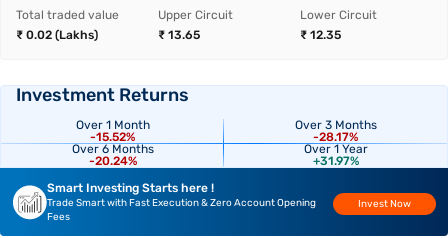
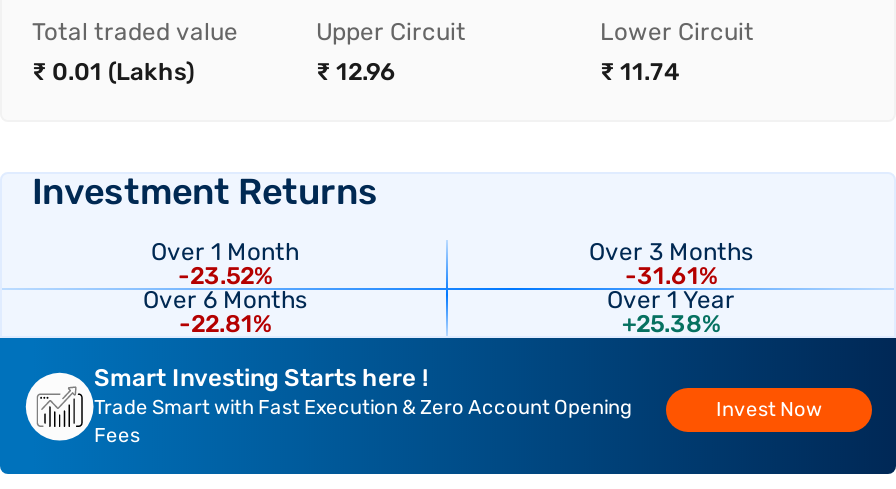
[16,28,98,42] ₹ 0.02 (Lakhs) -> [32,59,194,87] ₹ 0.01 (Lakhs)
[158,28,200,42] ₹ 13.65 -> [316,59,396,87] ₹ 12.96
[300,28,341,42] ₹ 12.35 -> [600,59,680,87] ₹ 11.74
[90,130,135,144] -15.52% -> [178,263,272,291] -23.52%
[313,130,358,144] -28.17% -> [625,263,717,291] -31.61%
[88,154,136,168] -20.24% -> [179,311,271,339] -22.81%
[312,154,358,168] +31.97% -> [622,311,720,339] +25.38%

